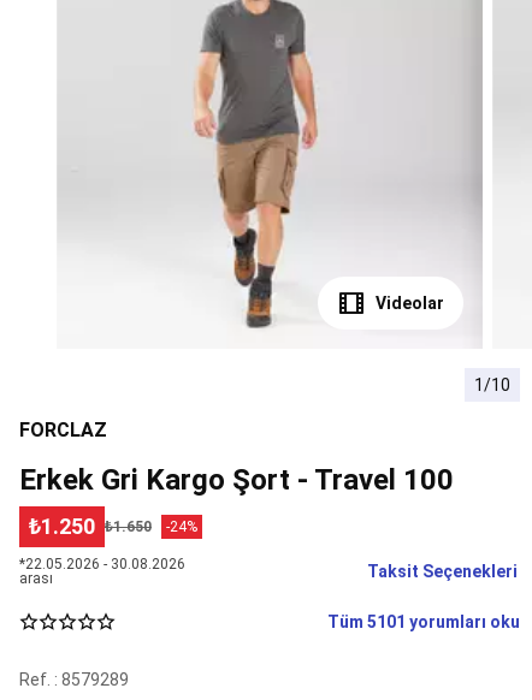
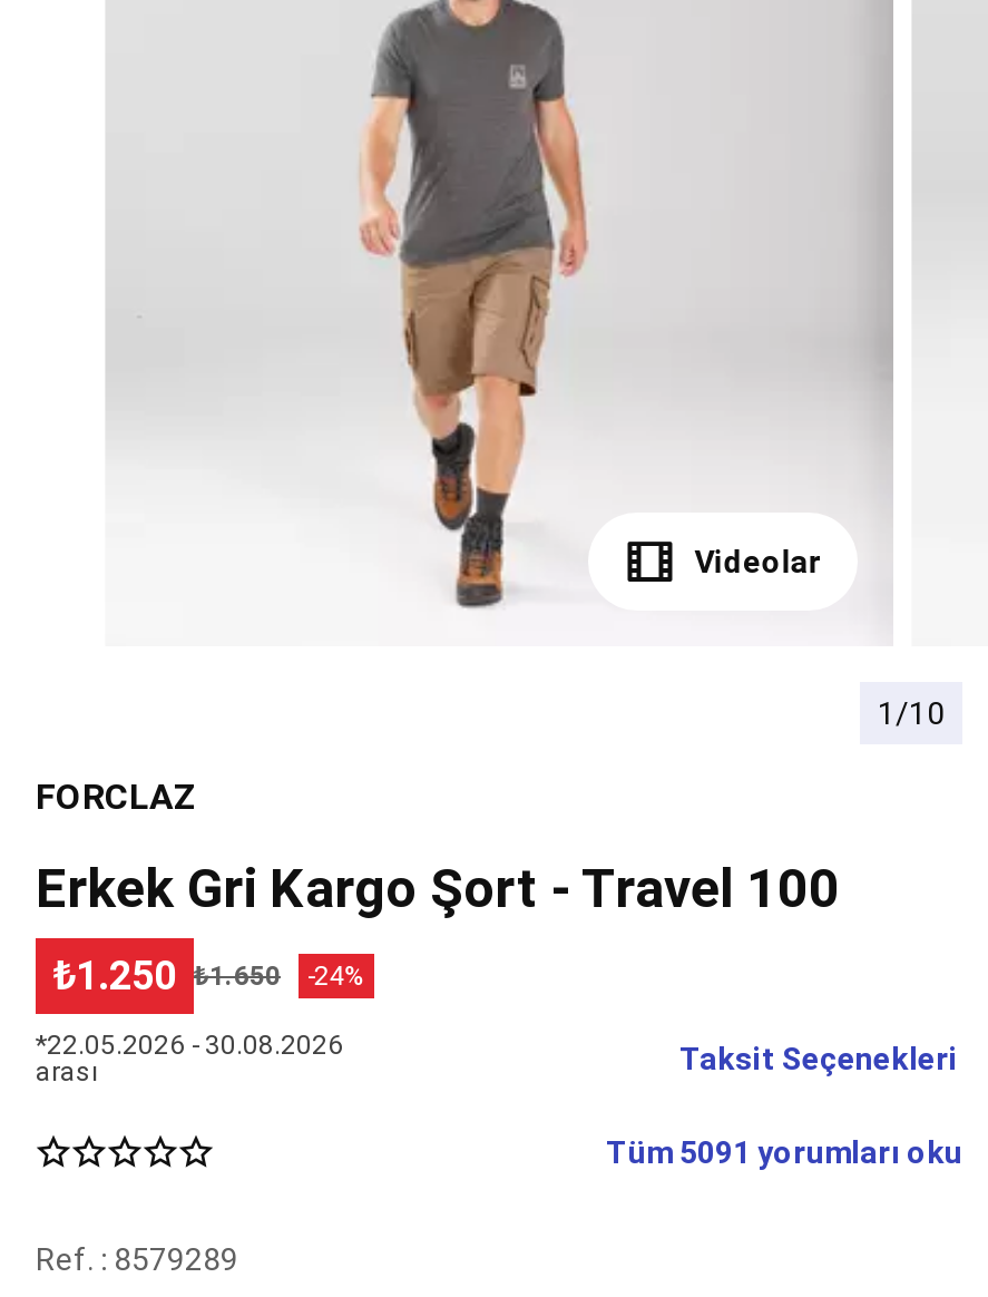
[327,613,520,632] Tüm 5101 yorumları oku -> [606,1135,962,1171] Tüm 5091 yorumları oku

